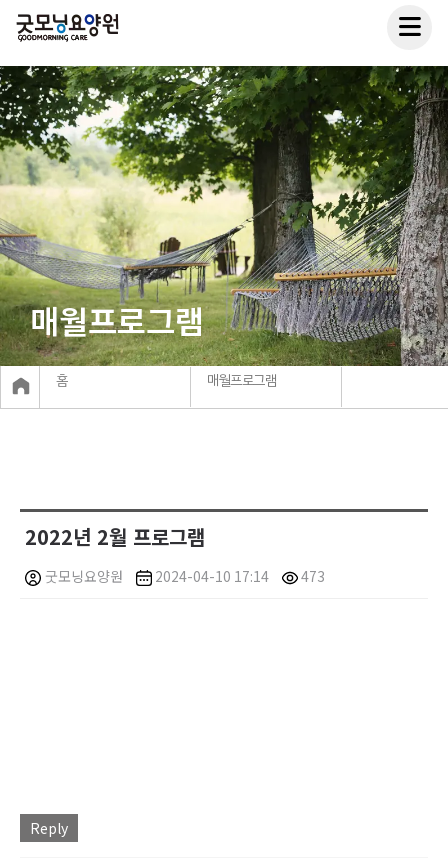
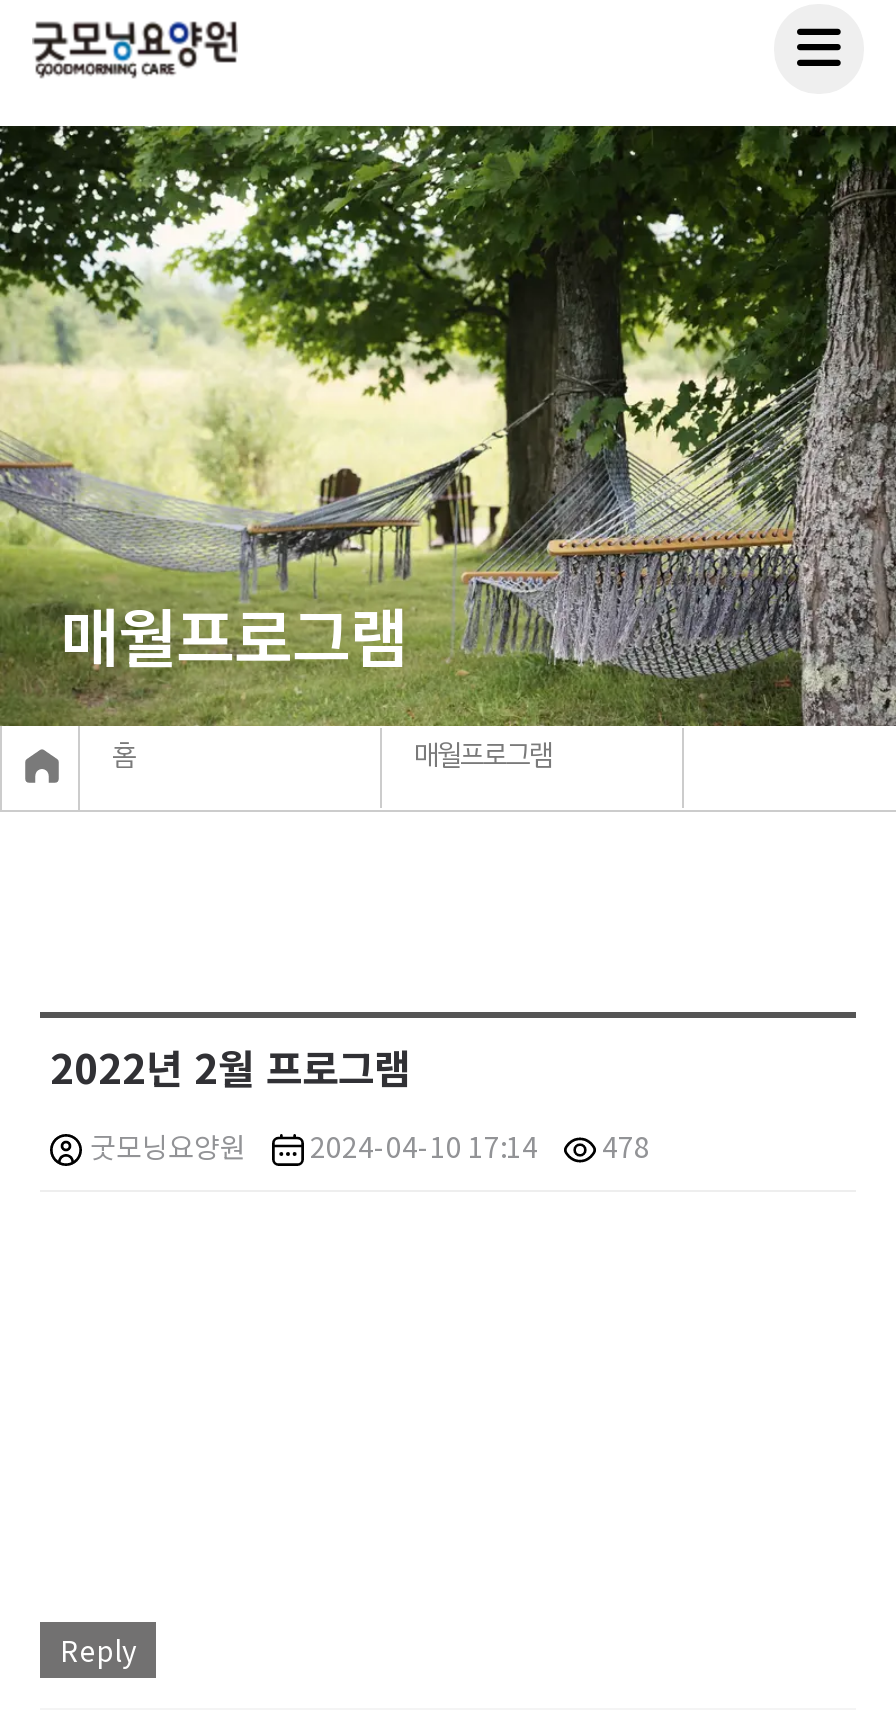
[41,566,325,586] 굿모닝요양원 2024-04-10 17:14 473 -> [82,1126,650,1166] 굿모닝요양원 2024-04-10 17:14 478

